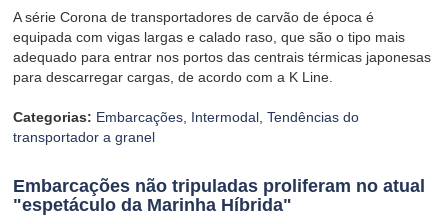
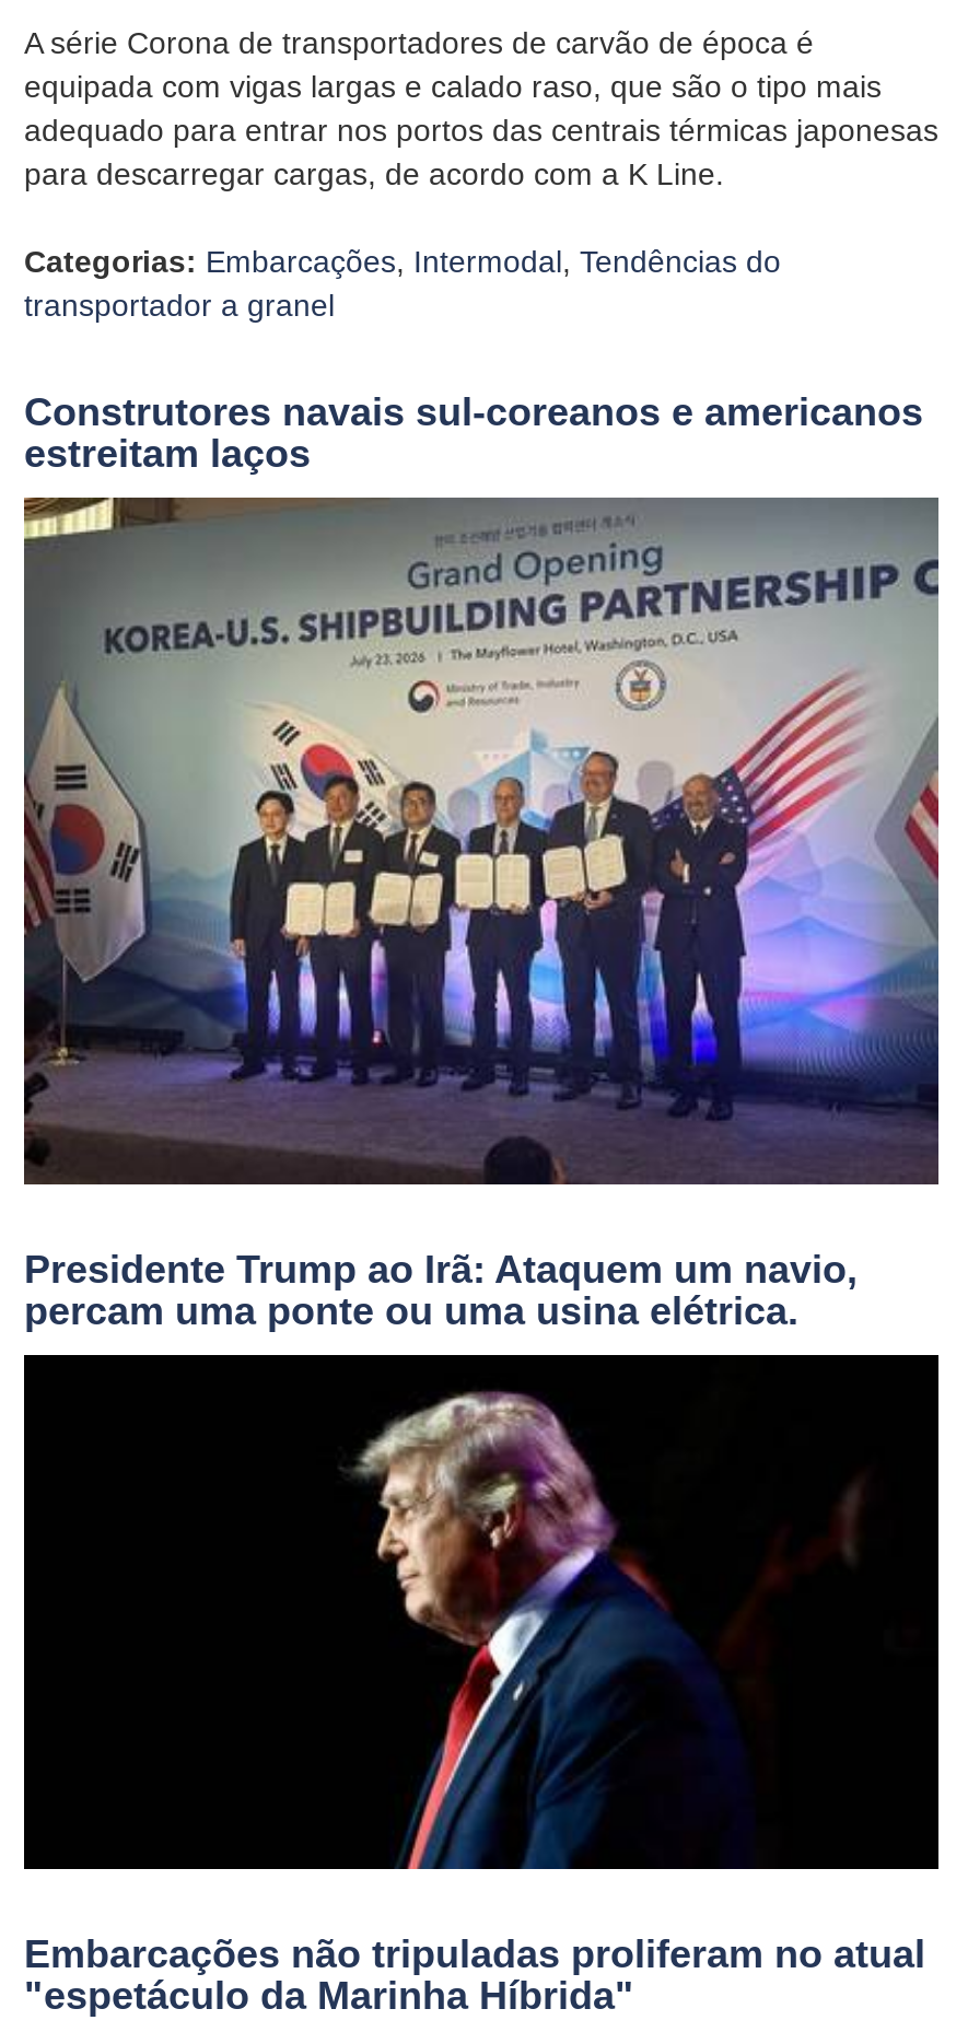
none -> [22,495,941,1333] [image] | Presidente Trump ao Irã: Ataquem um navio, | percam uma ponte ou uma usina elétrica.
none -> [22,1351,941,1871] [image]
none -> [24,391,923,476] Construtores navais sul-coreanos e americanos | estreitam laços

